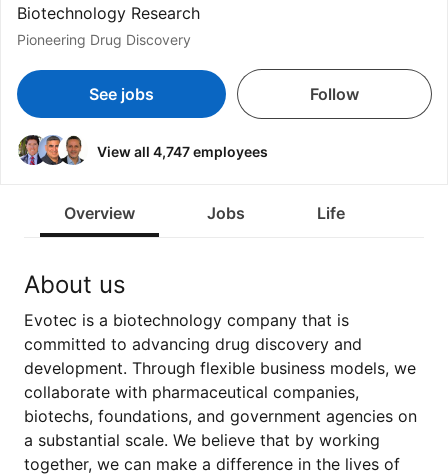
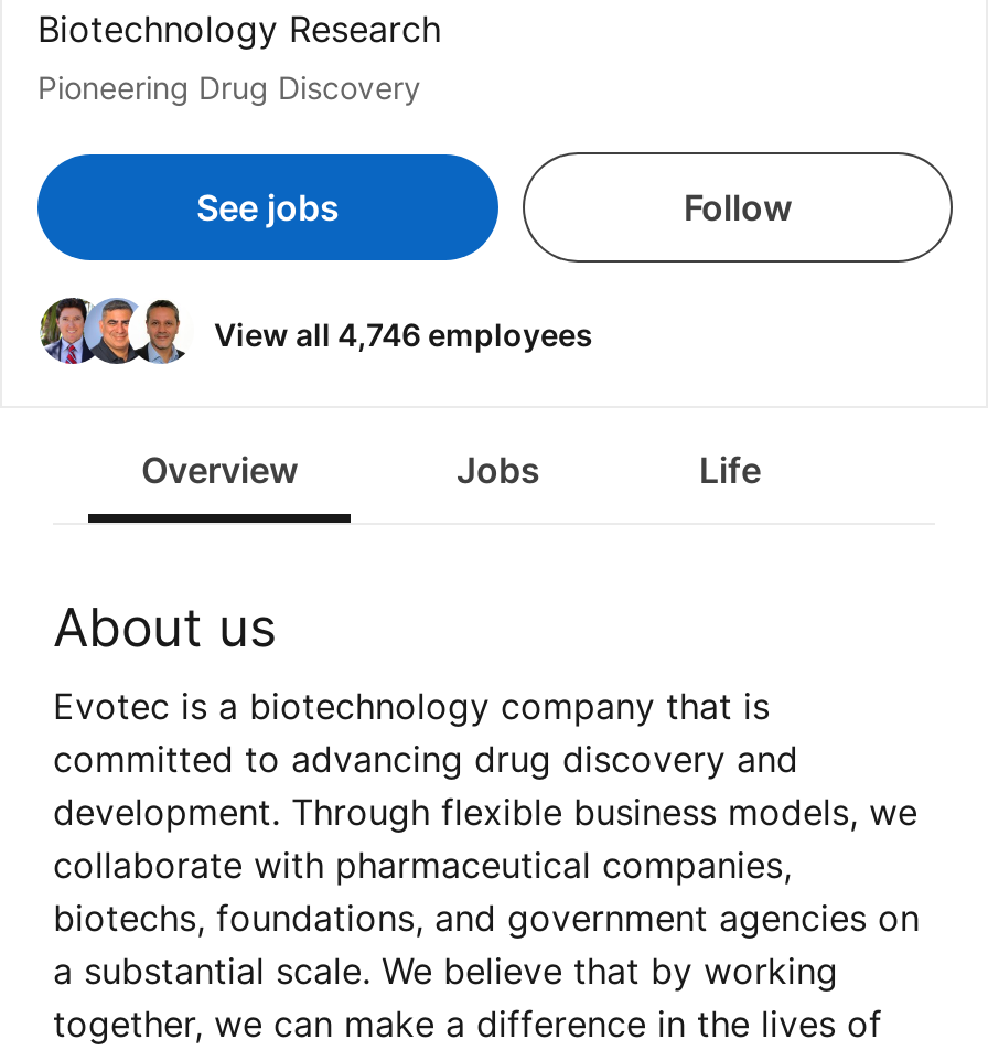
[97,142,268,159] View all 4,747 employees -> [214,314,593,352] View all 4,746 employees

